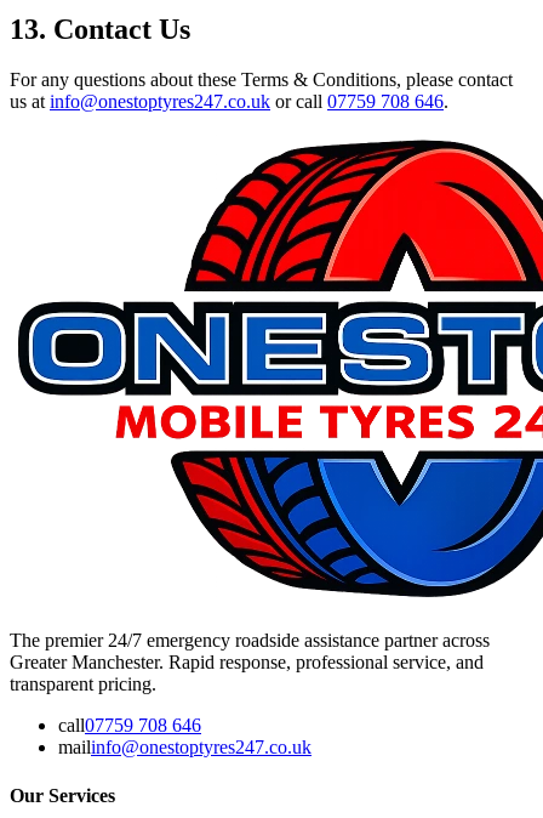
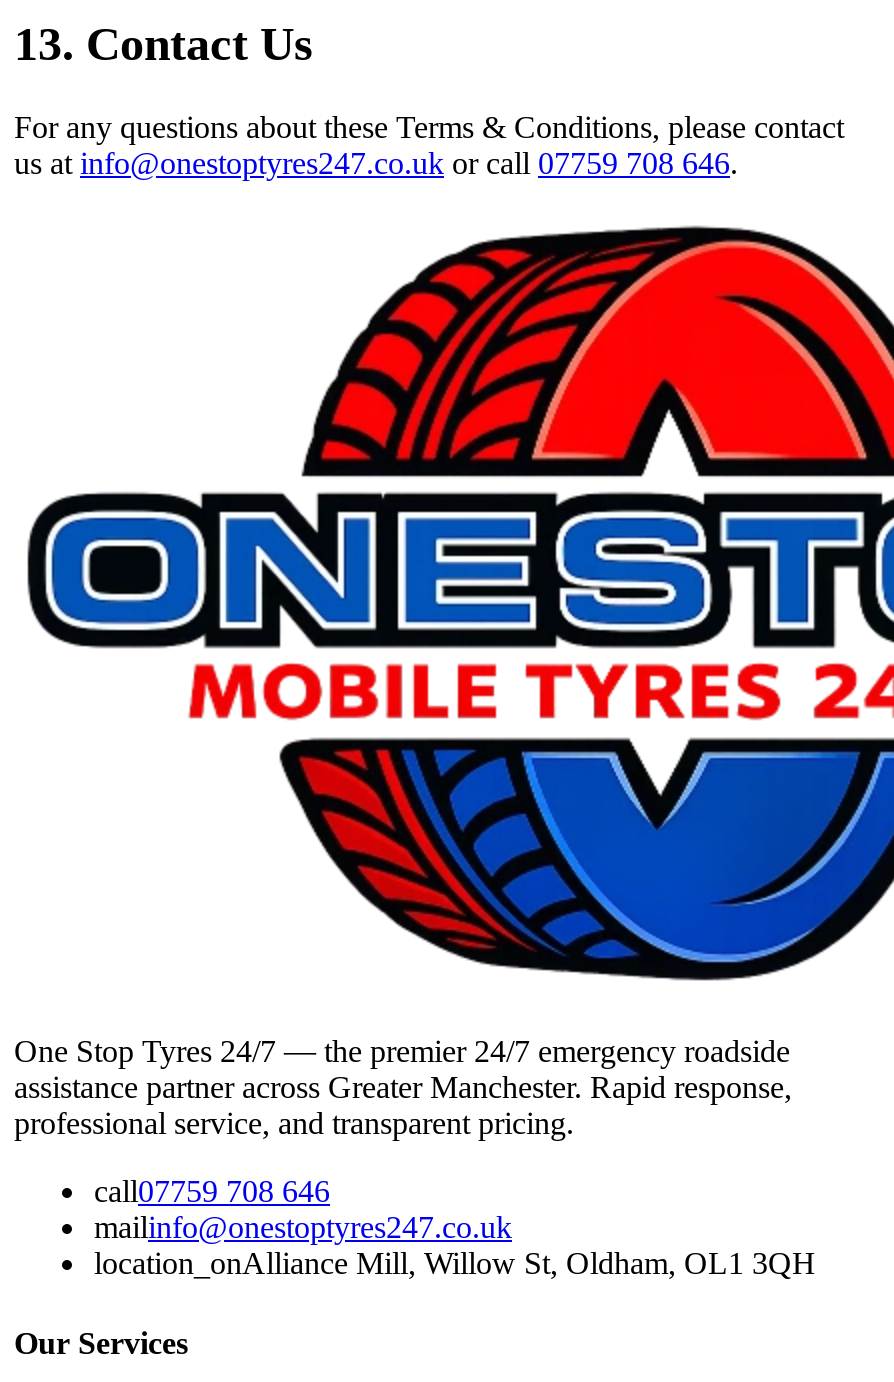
[10,630,490,695] The premier 24/7 emergency roadside assistance partner across | Greater Manchester. Rapid response, professional service, and | transparent pricing. -> [14,1035,792,1141] One Stop Tyres 24/7 — the premier 24/7 emergency roadside | assistance partner across Greater Manchester. Rapid response, | professional service, and transparent pricing.
none -> [94,1247,816,1281] location_onAlliance Mill, Willow St, Oldham, OL1 3QH

